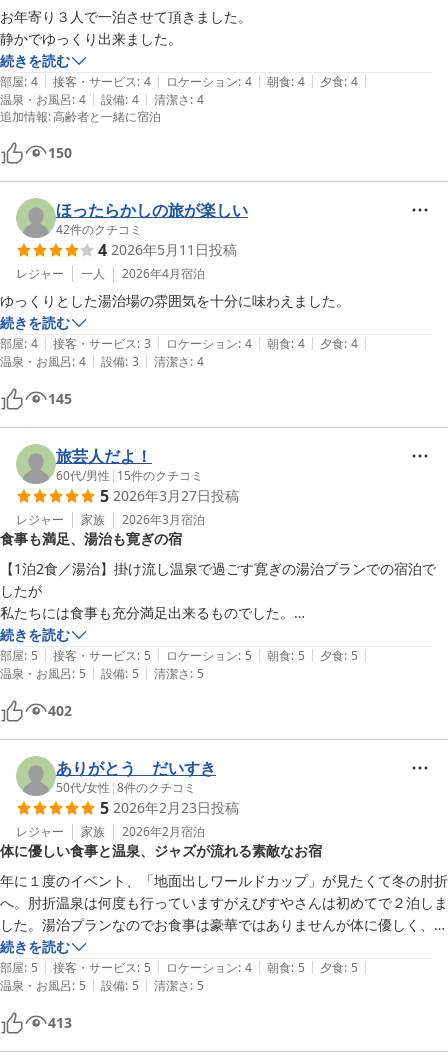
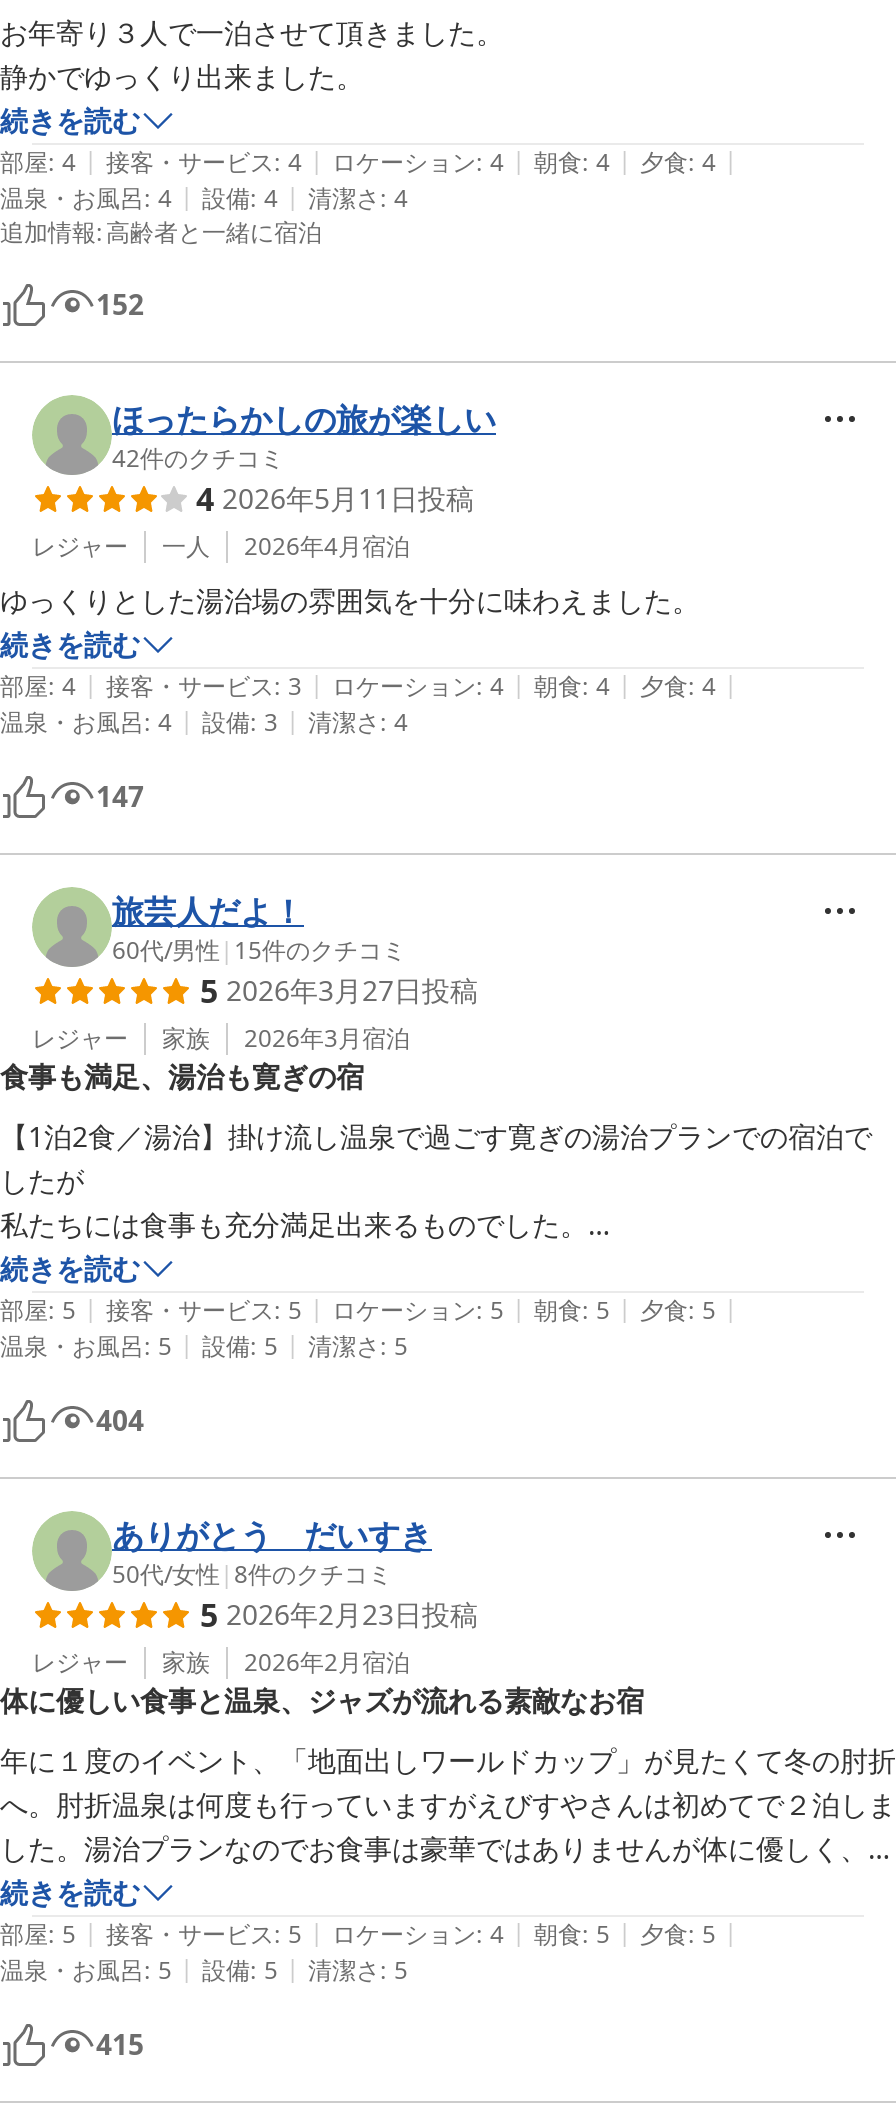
[48,143,72,162] 150 -> [96,285,144,323] 152
[48,389,72,408] 145 -> [96,777,144,815] 147
[48,701,72,720] 402 -> [96,1401,144,1439] 404
[48,1013,72,1032] 413 -> [96,2025,144,2063] 415

